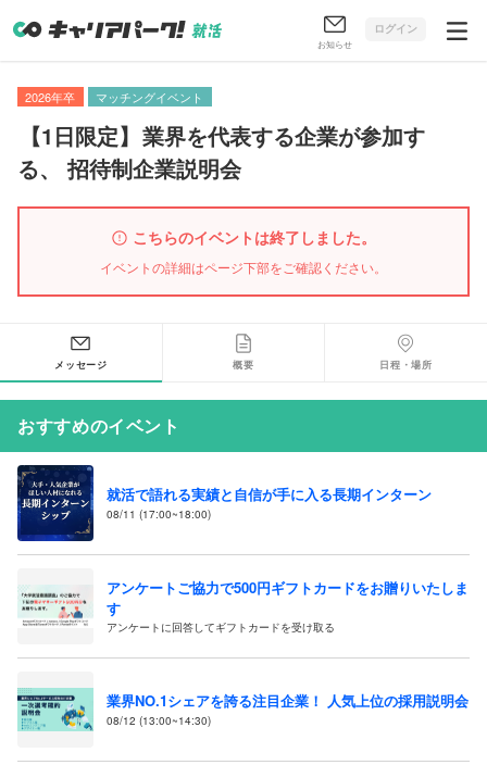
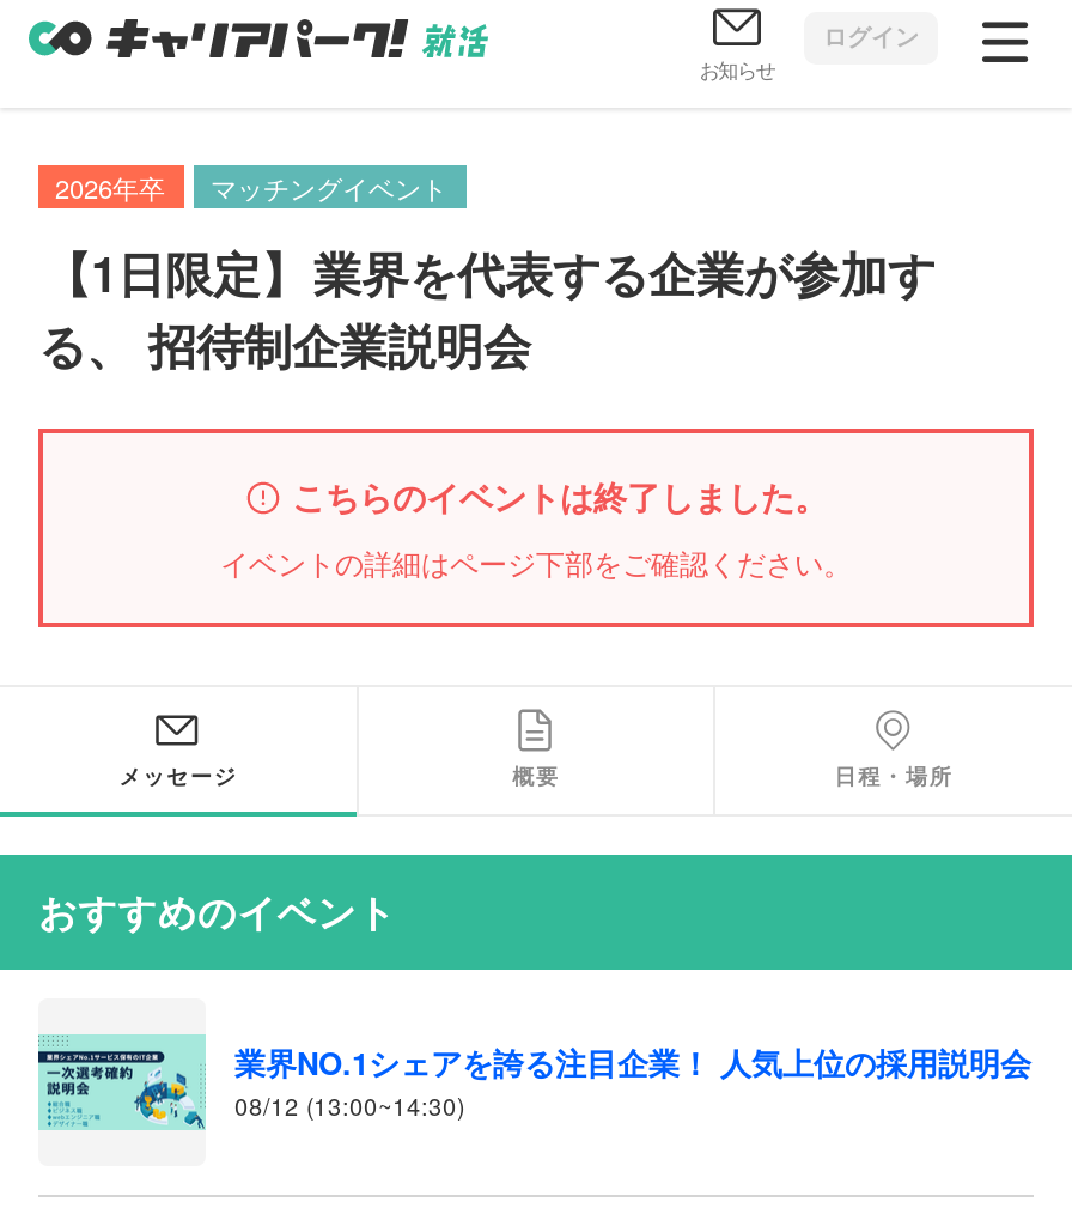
[16,464,432,542] [image] | 就活で語れる実績と自信が手に入る長期インターン | 08/11 (17:00~18:00) -> none
[18,577,469,635] [image] | アンケートご協力で500円ギフトカードをお贈りいたしま | す | アンケートに回答してギフトカードを受け取る -> none

